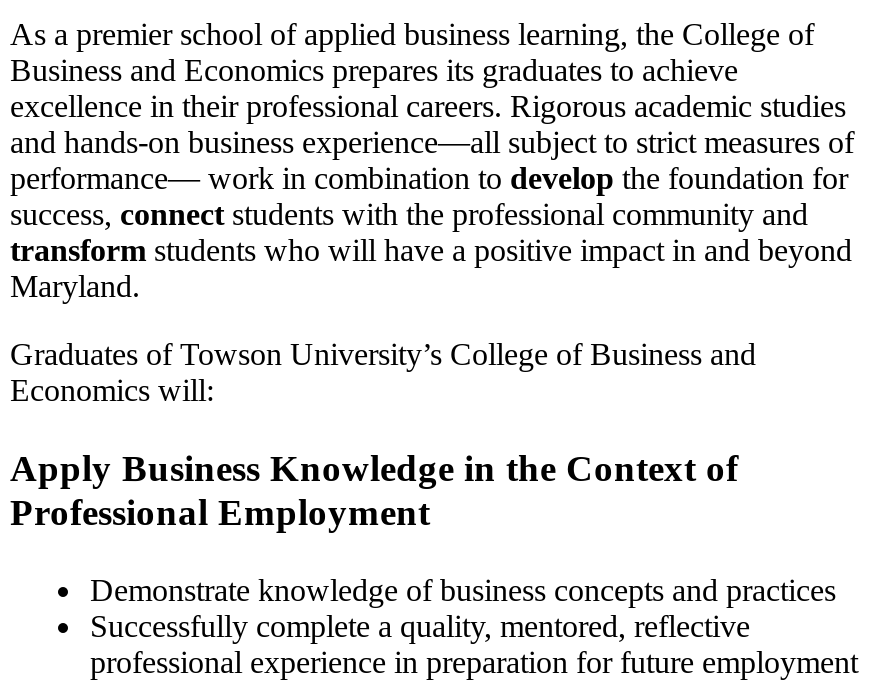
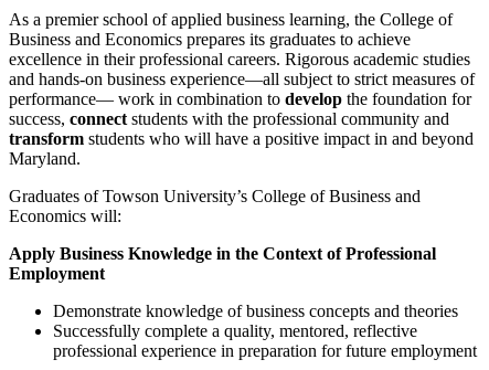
[90,573,836,607] Demonstrate knowledge of business concepts and practices -> [53,301,458,320] Demonstrate knowledge of business concepts and theories

